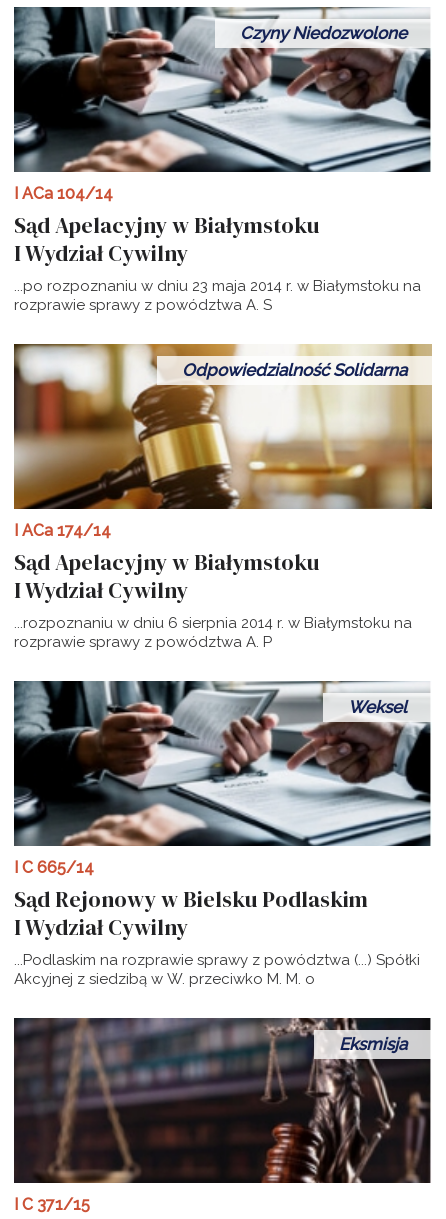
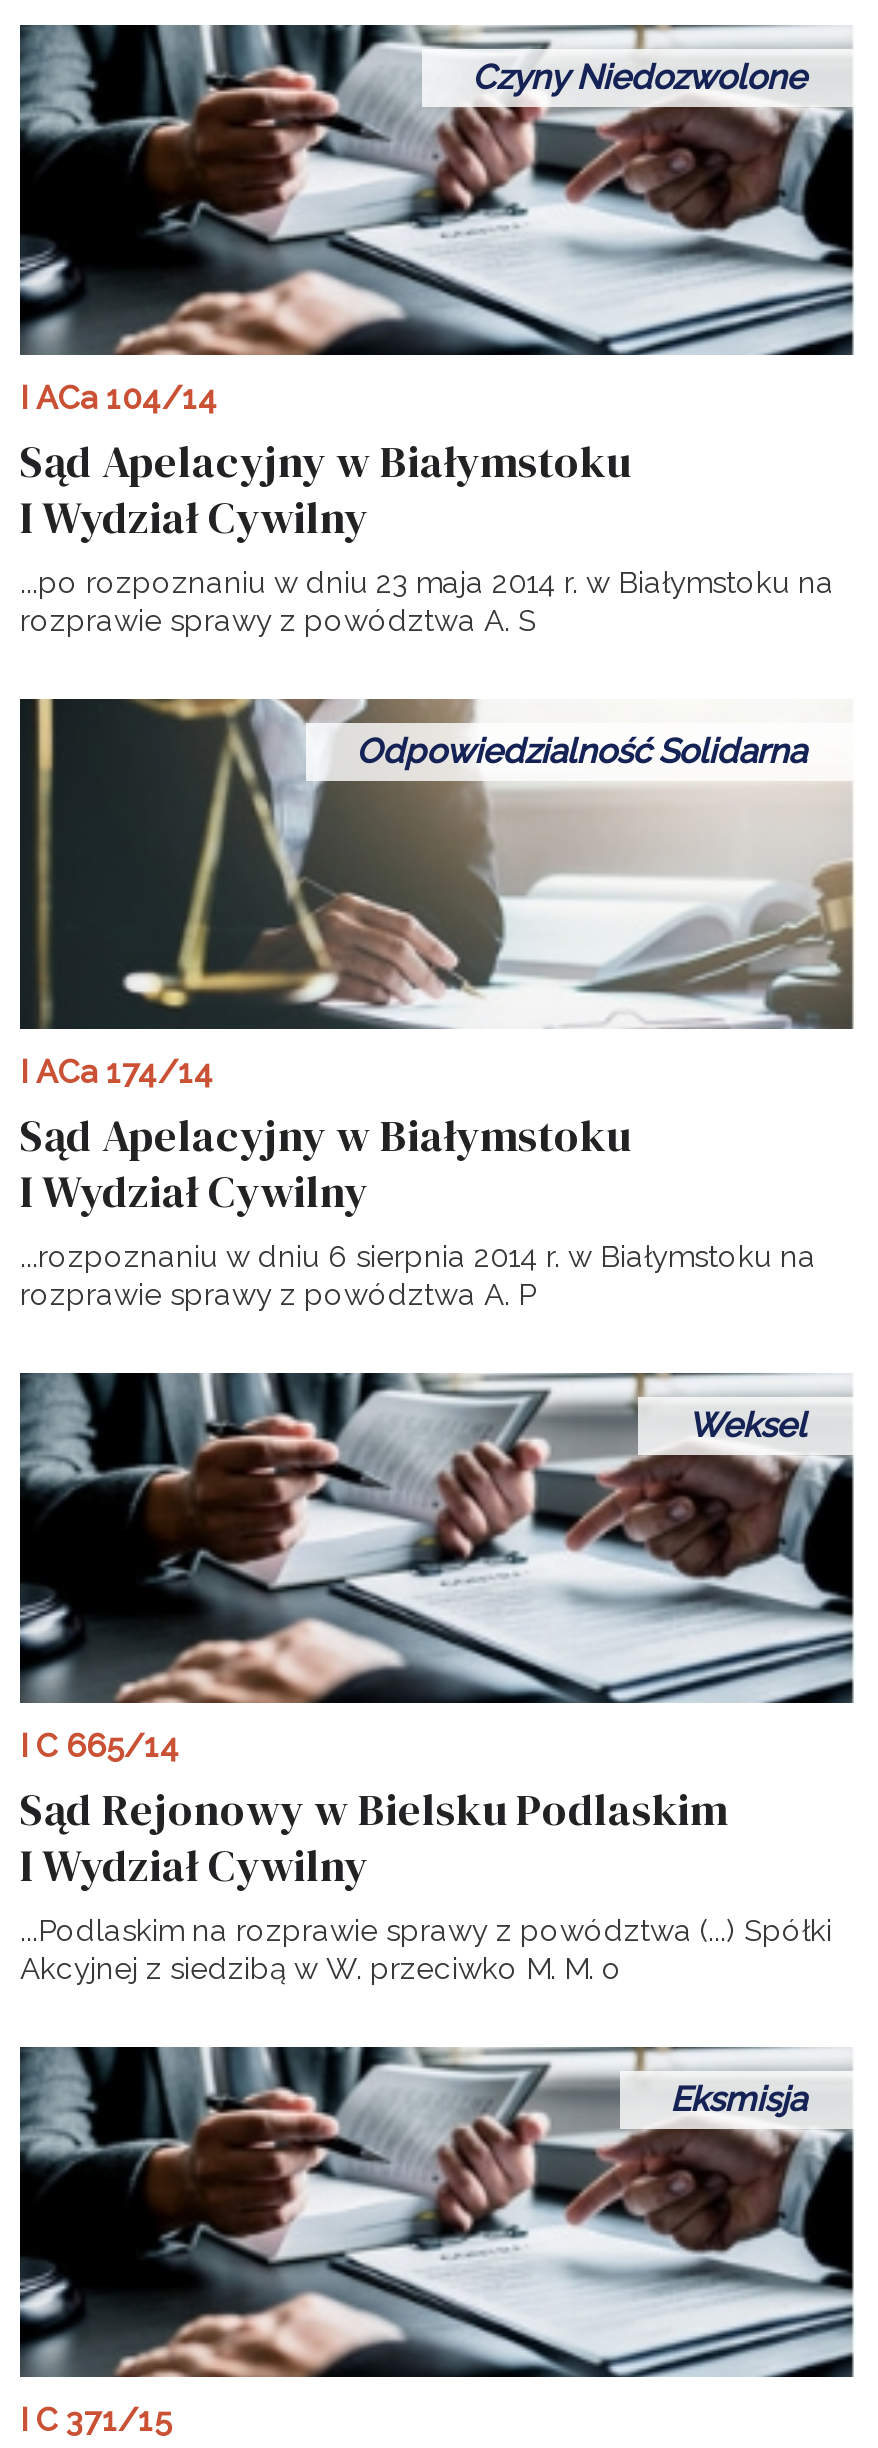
[13,343,433,510] [image] -> [18,699,856,1031] [image]
[14,1017,432,1184] [image] -> [20,2045,854,2379] [image]

